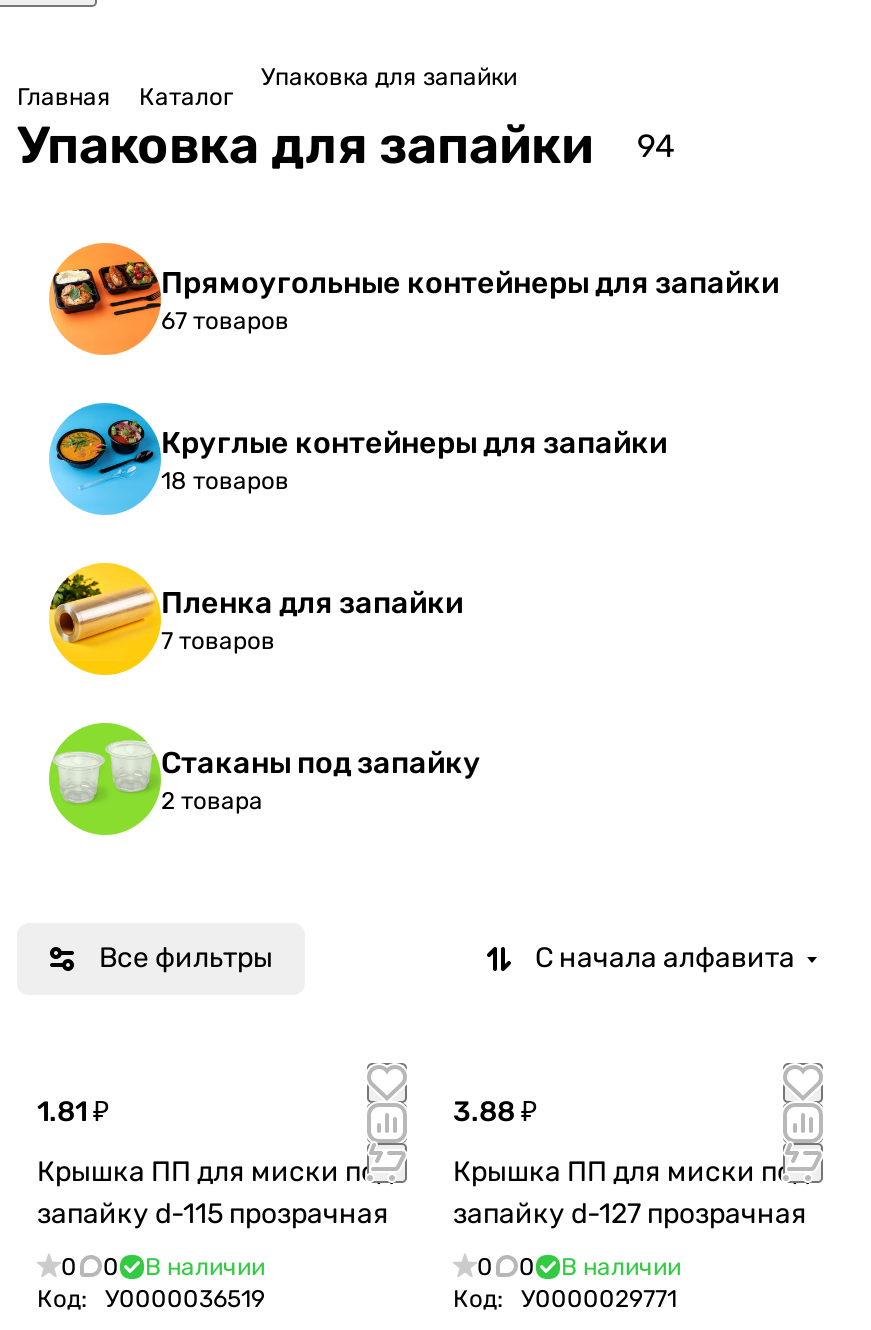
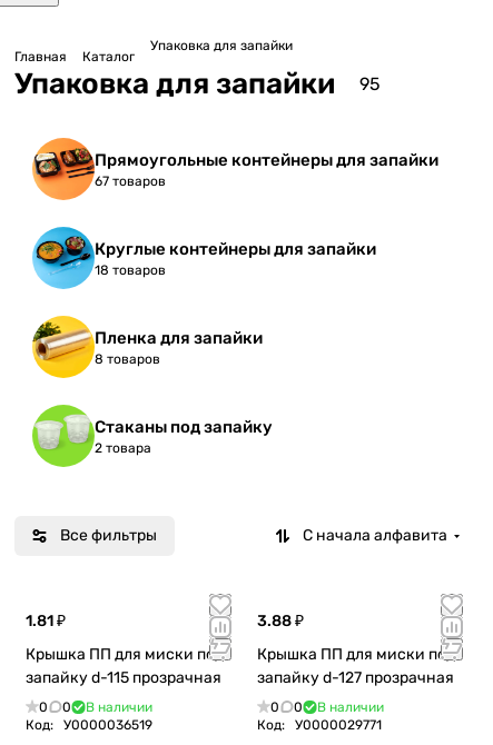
[17,115,675,177] Упаковка для запайки 94 -> [14,67,381,101] Упаковка для запайки 95
[161,627,275,655] 7 товаров -> [95,351,160,367] 8 товаров

